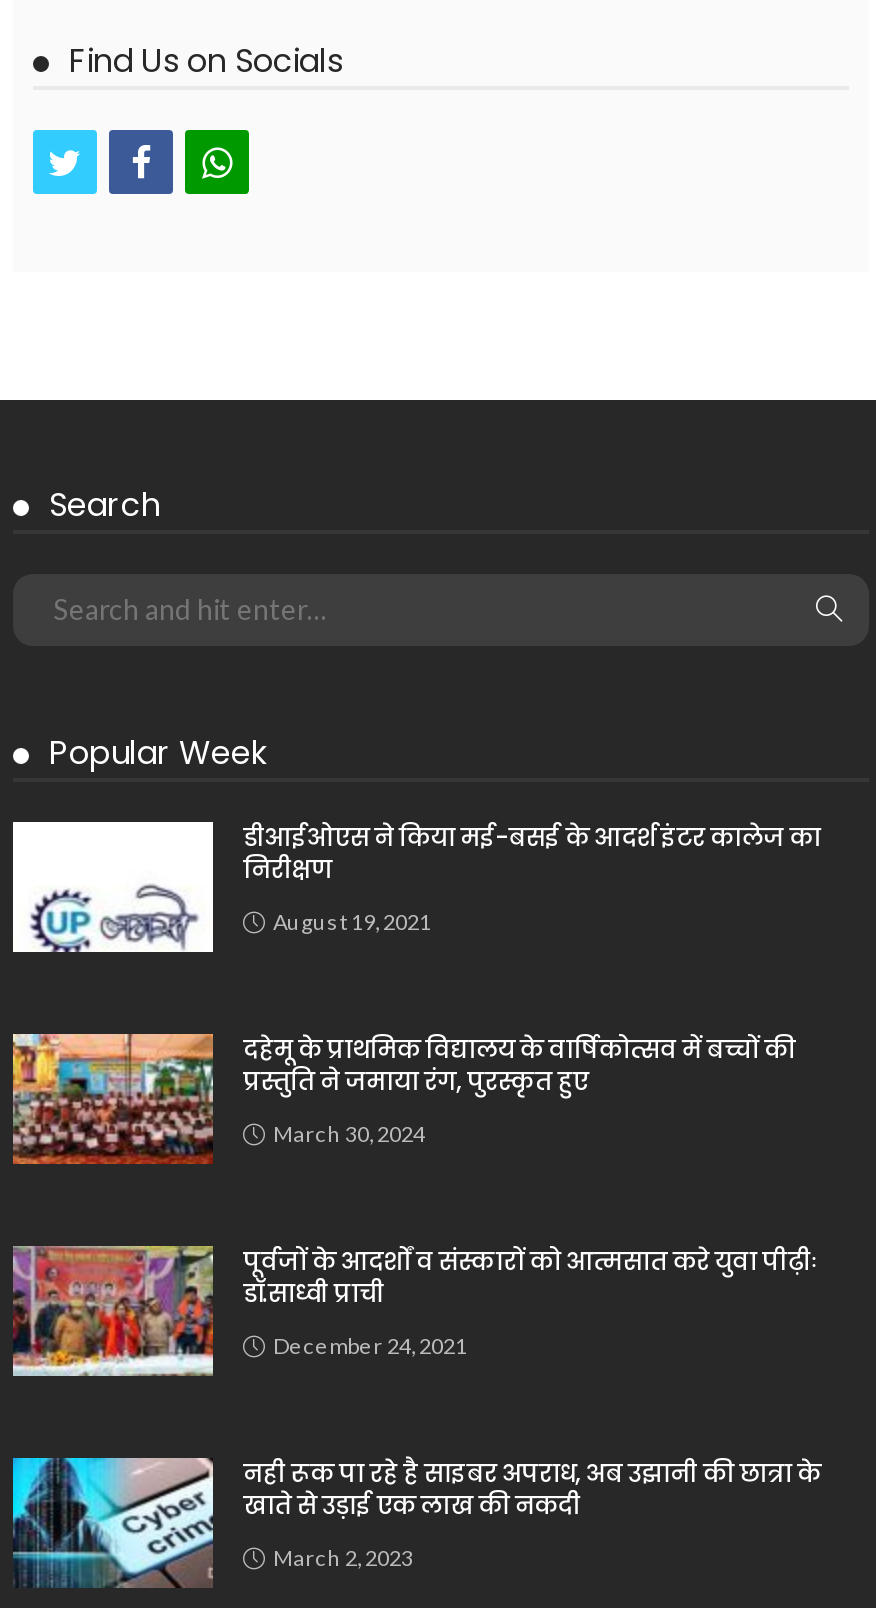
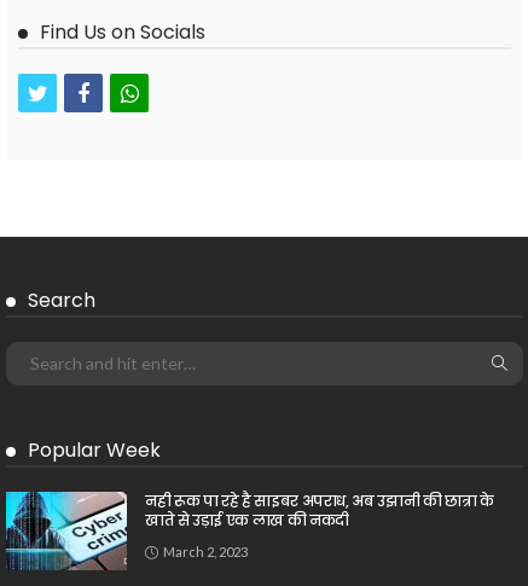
[11,820,821,954] [image] | डीआईओएस ने किया मई-बसई के आदर्श इंटर कालेज का | निरीक्षण | August 19, 2021 -> none
[11,1032,795,1166] [image] | दहेमू के प्राथमिक विद्यालय के वार्षिकोत्सव में बच्चों की | प्रस्तुति ने जमाया रंग, पुरस्कृत हुए | March 30, 2024 -> none
[11,1244,817,1378] [image] | पूर्वजों के आदर्शों व संस्कारों को आत्मसात करे युवा पीढ़ीः | डॉ.साध्वी प्राची | December 24, 2021 -> none

